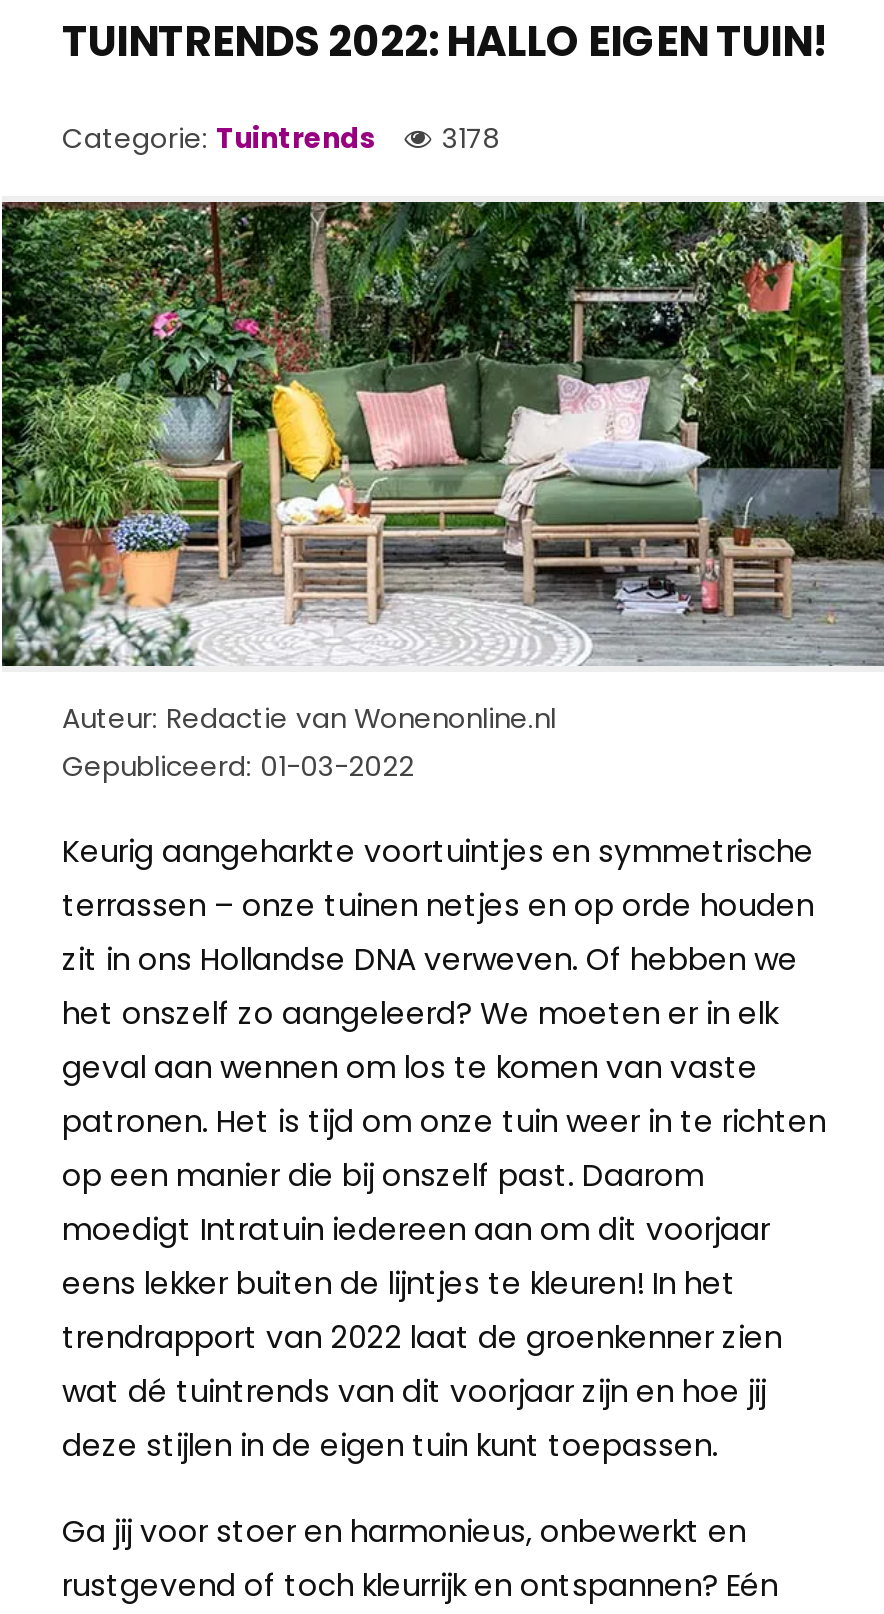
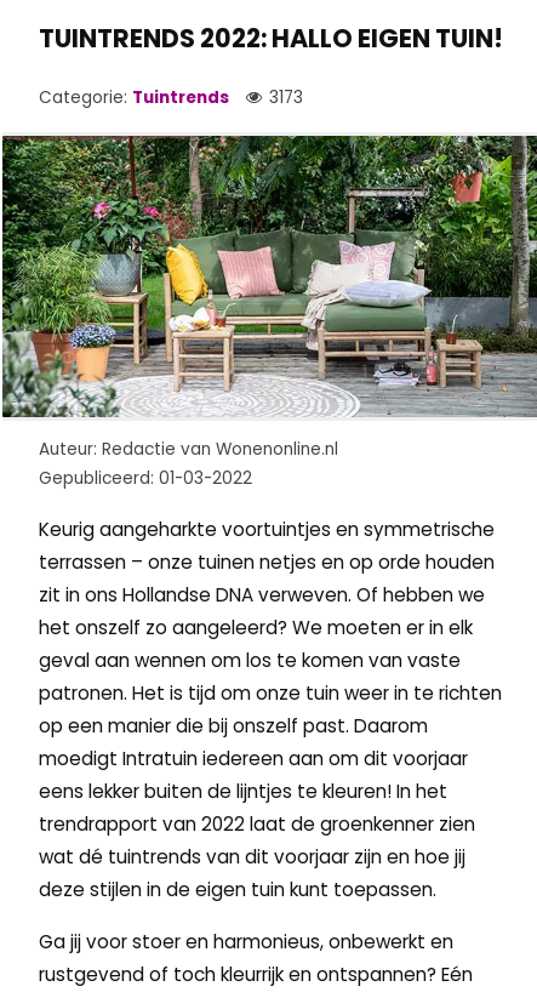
[62,120,500,158] Categorie: Tuintrends 3178 -> [39,86,303,109] Categorie: Tuintrends 3173

